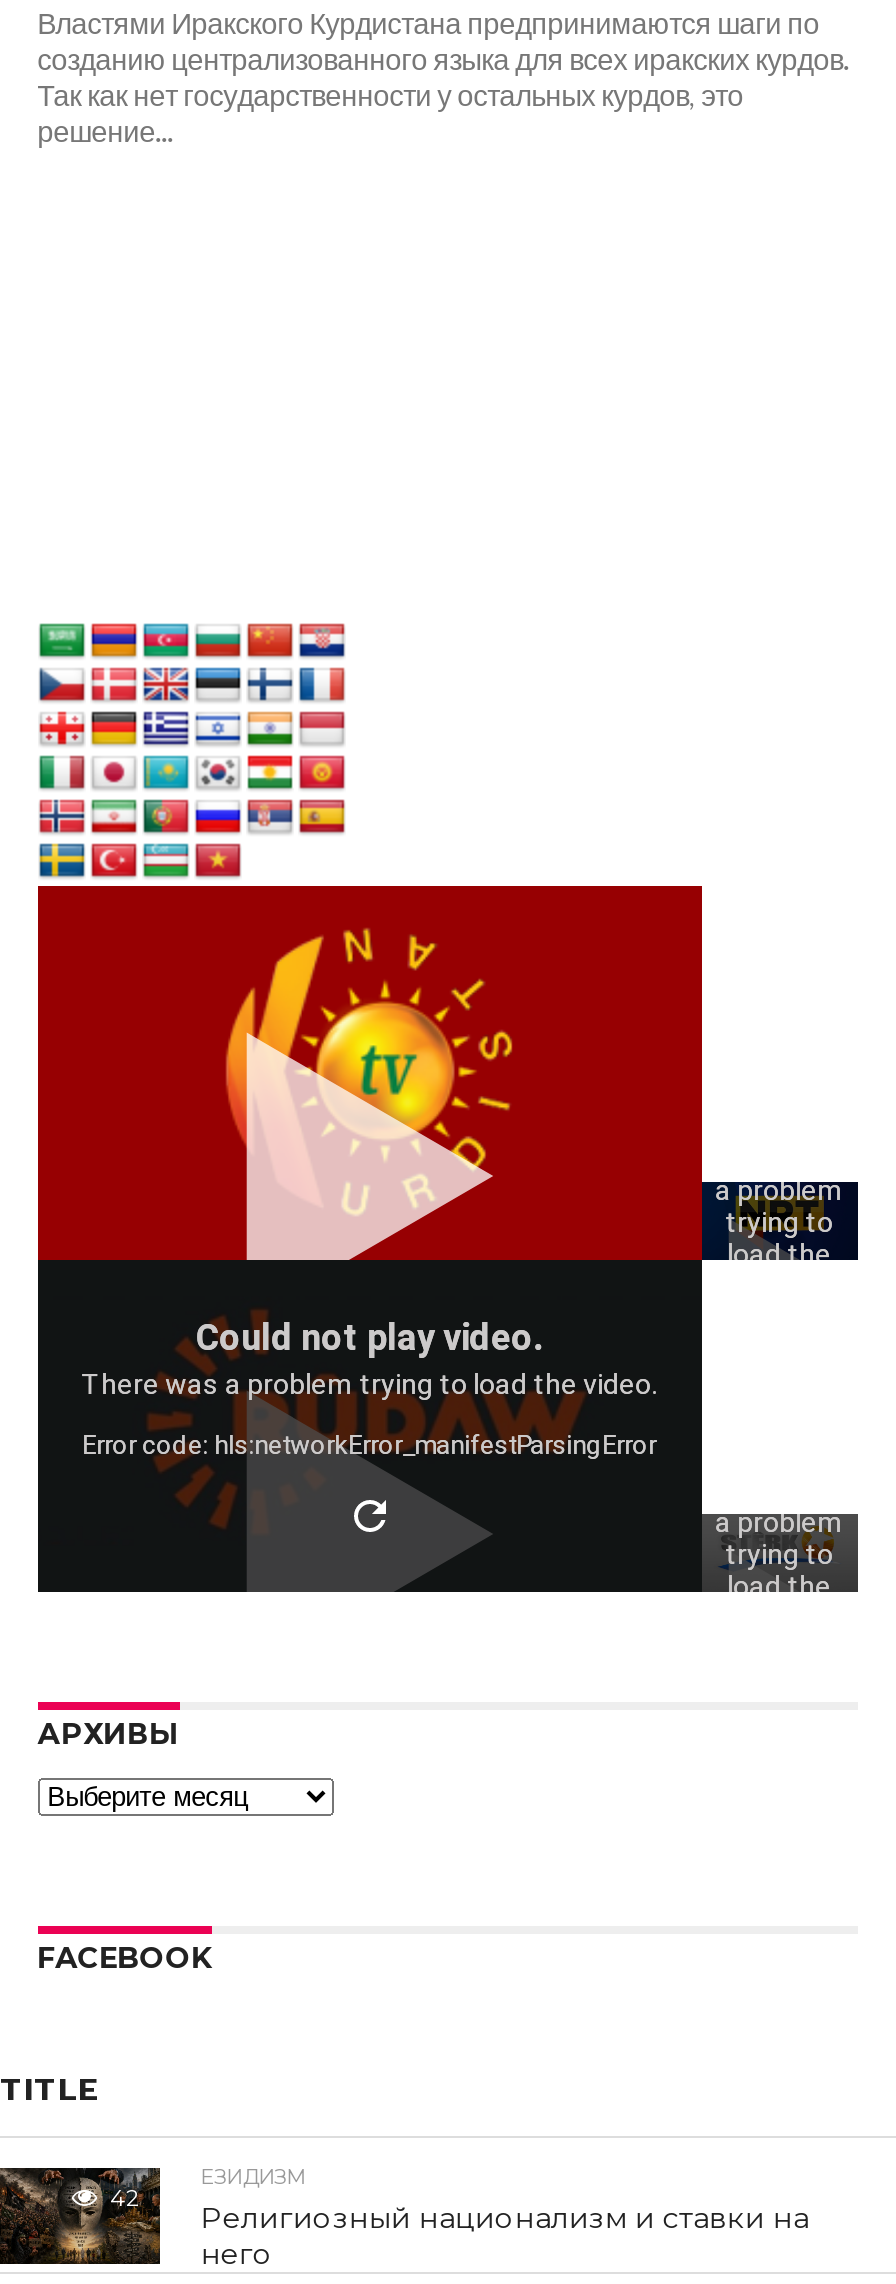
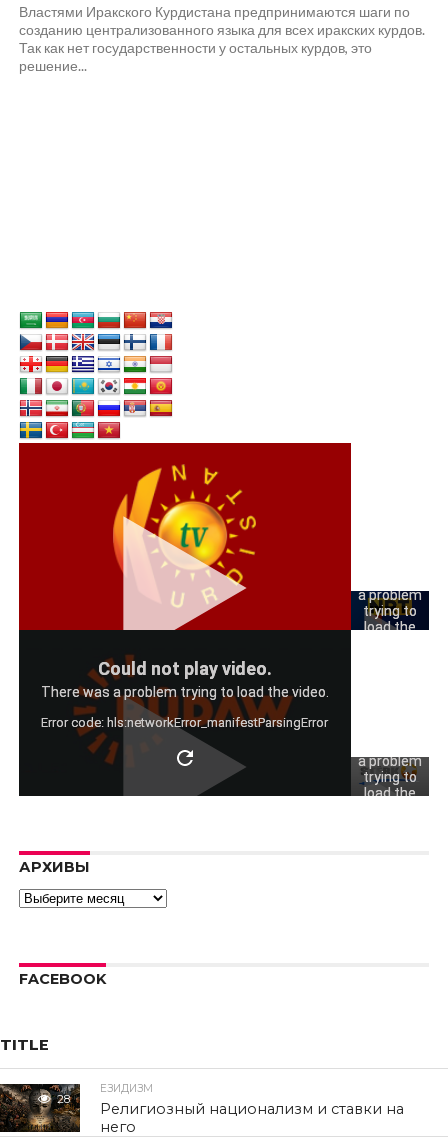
[110,2184,140,2212] 42 -> [57,1092,70,1106] 28

